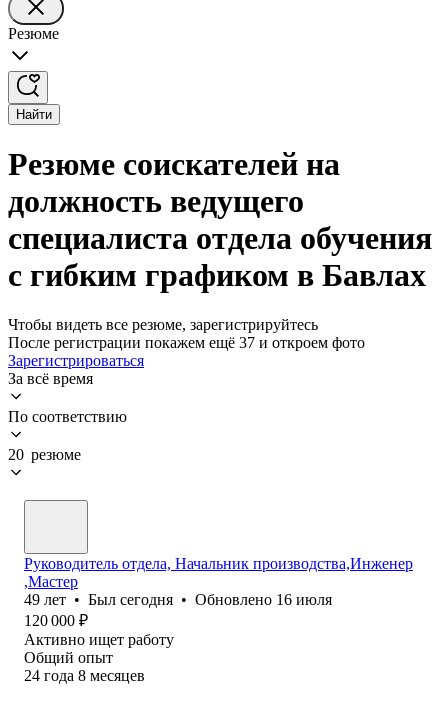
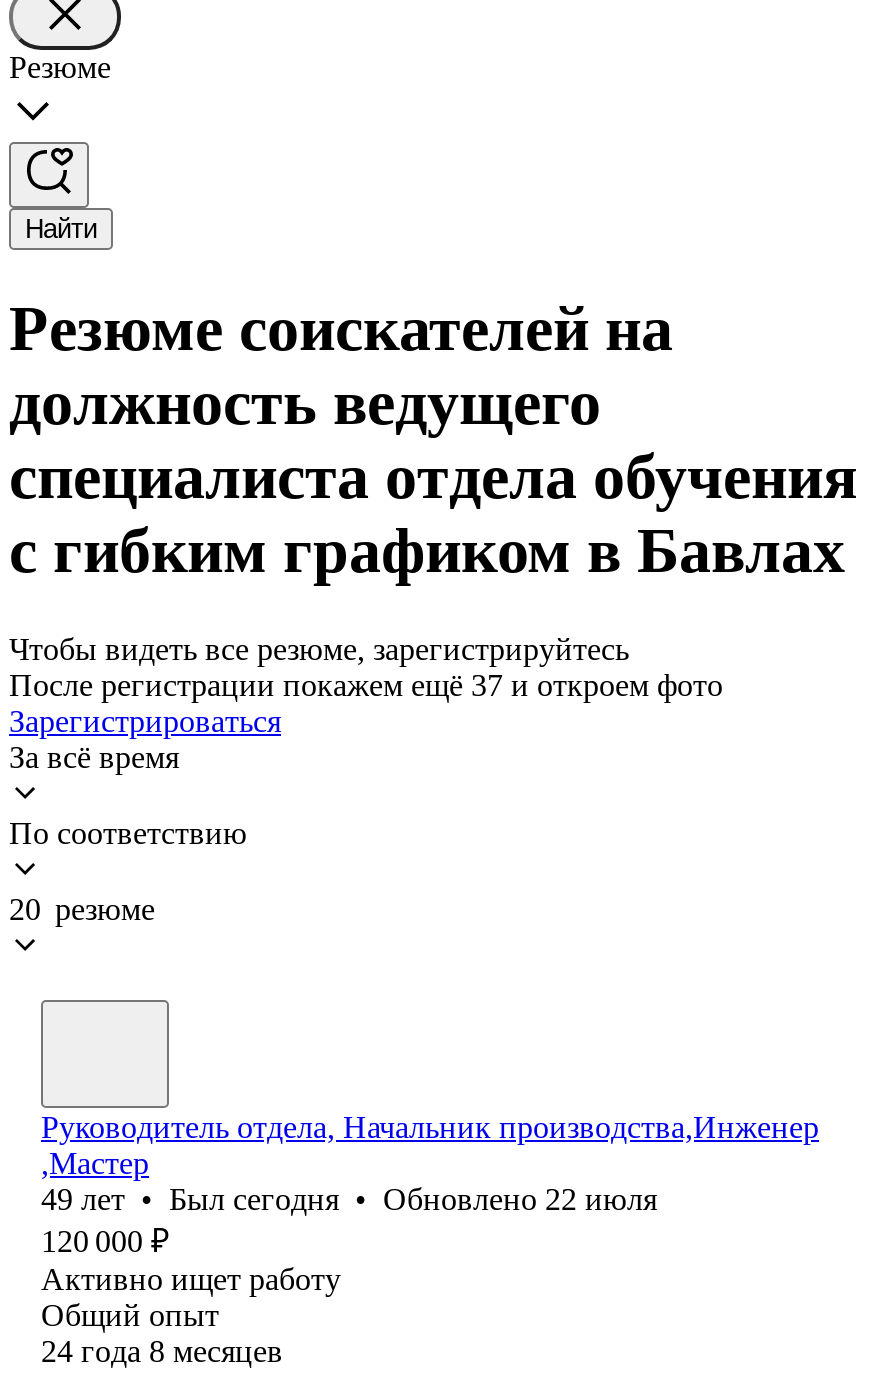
[24,591,332,608] 49 лет • Был сегодня • Обновлено 16 июля -> [41,1182,657,1216] 49 лет • Был сегодня • Обновлено 22 июля

